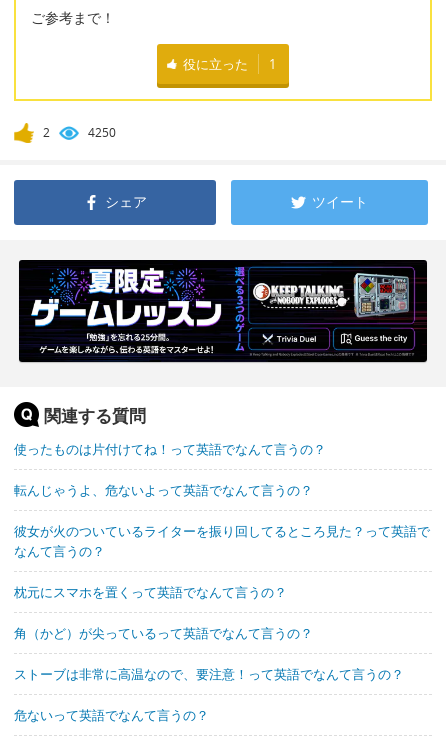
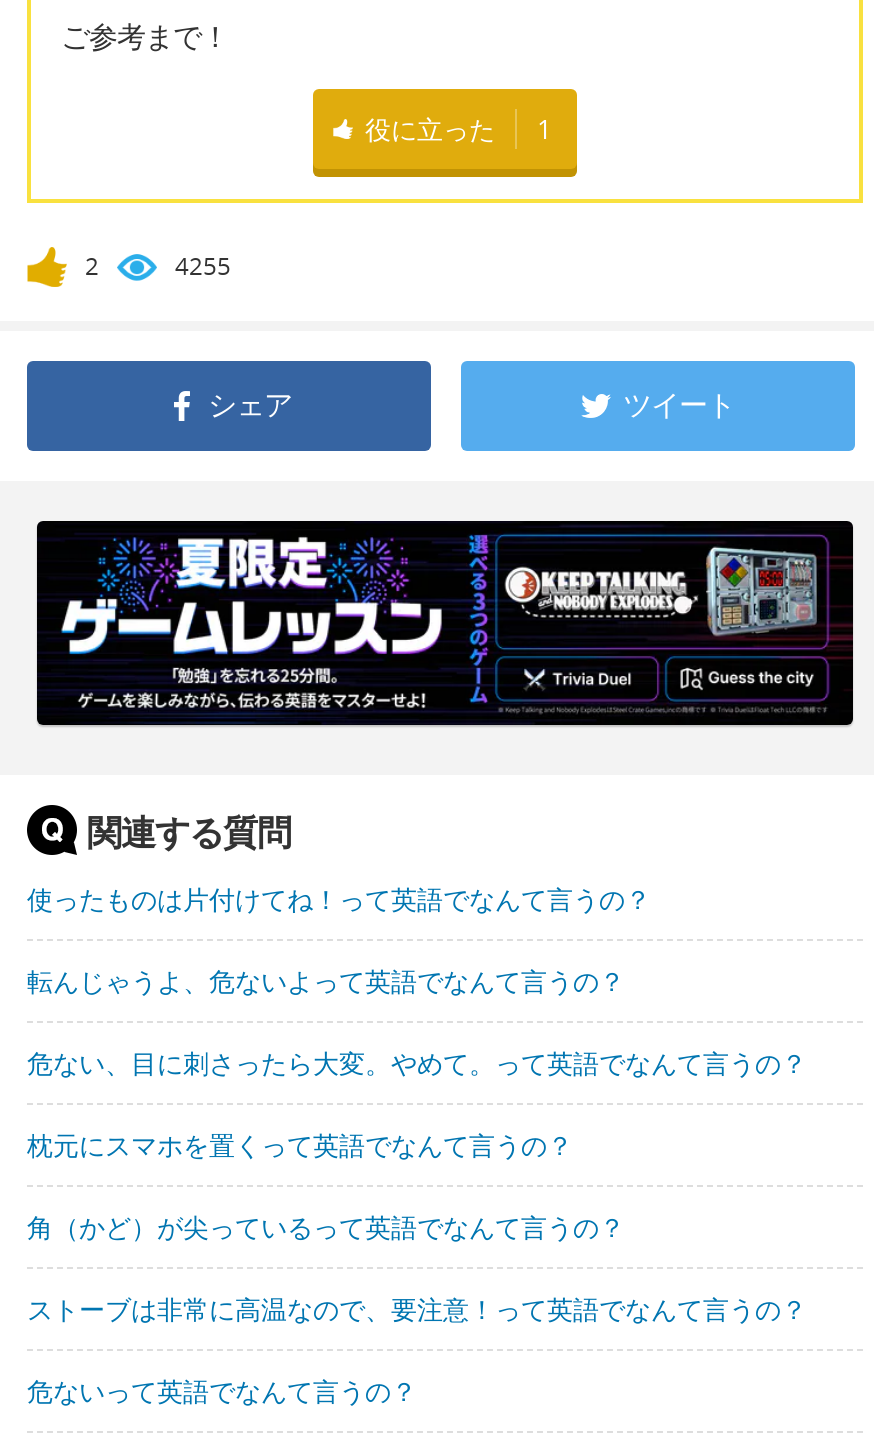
[88,124,116,141] 4250 -> [175,249,231,283] 4255
[14,522,430,560] 彼女が火のついているライターを振り回してるところ見た？って英語で | なんて言うの？ -> [27,1045,807,1081] 危ない、目に刺さったら大変。やめて。って英語でなんて言うの？

